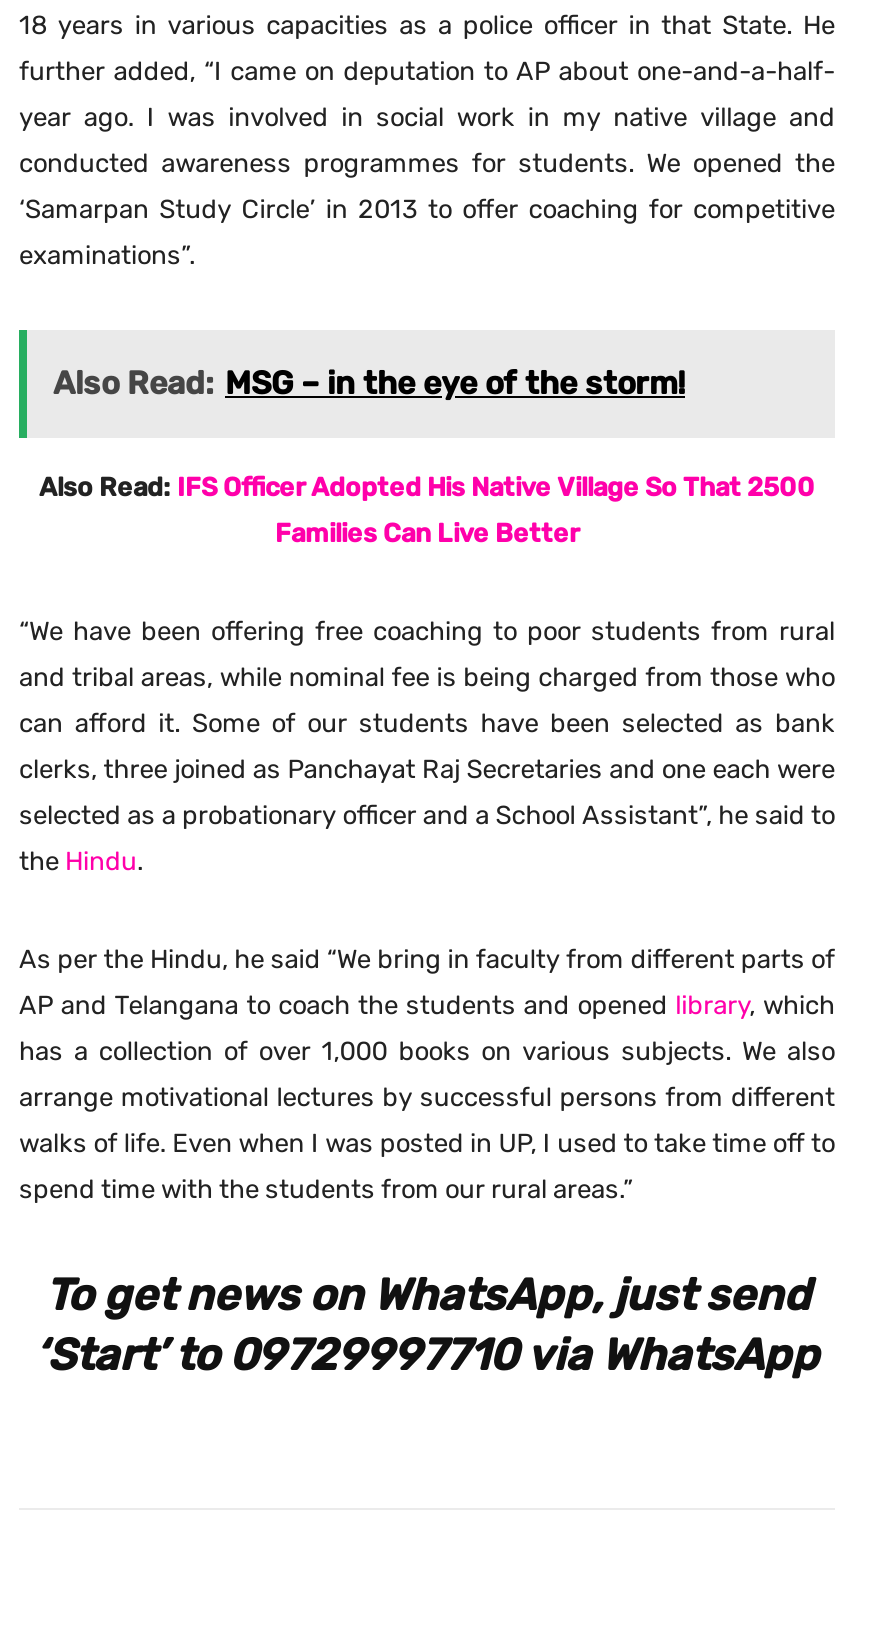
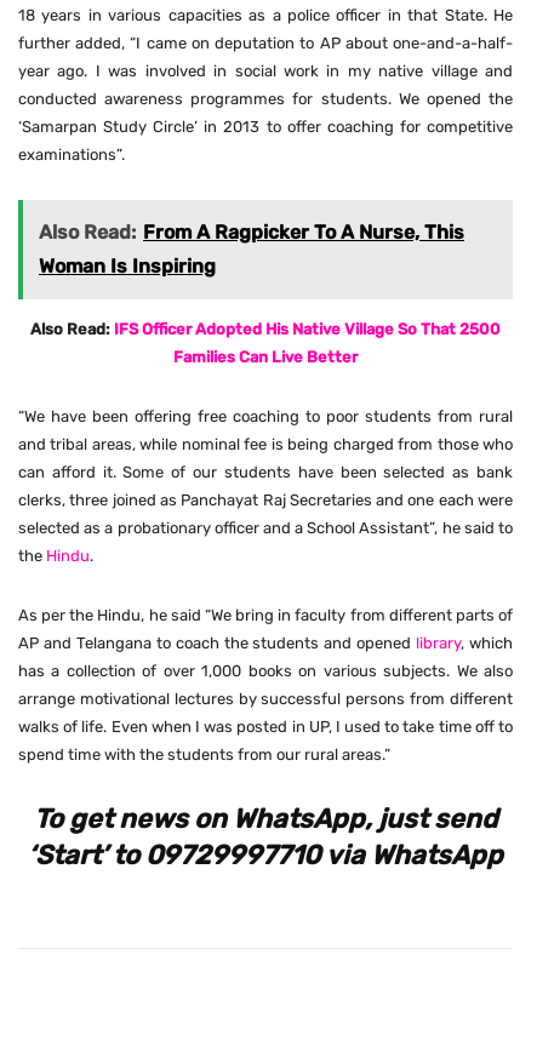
[53,364,685,402] Also Read: MSG – in the eye of the storm! -> [39,221,464,278] Also Read: From A Ragpicker To A Nurse, This | Woman Is Inspiring

